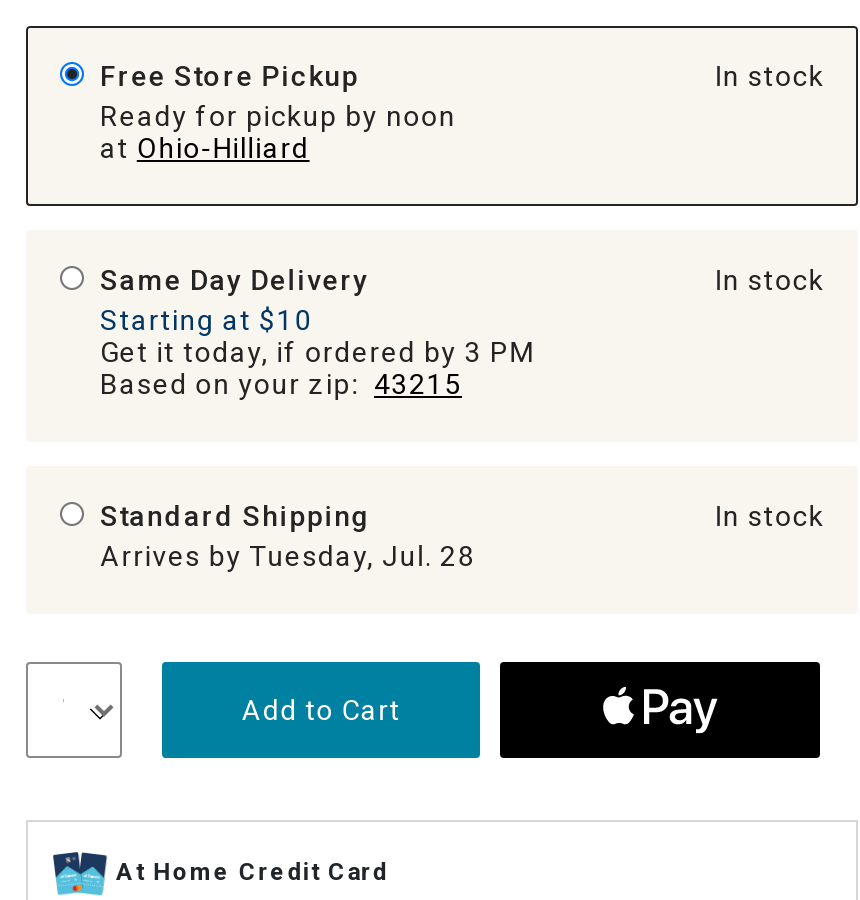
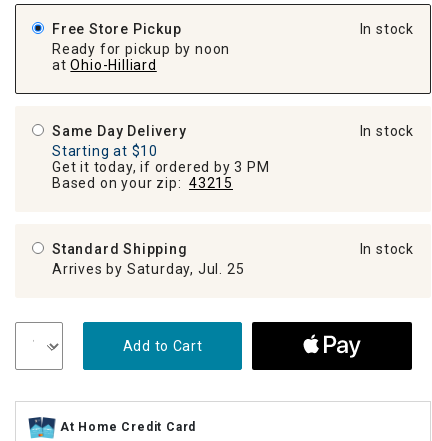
[100,540,475,572] Arrives by Tuesday, Jul. 28 -> [52,261,244,277] Arrives by Saturday, Jul. 25

